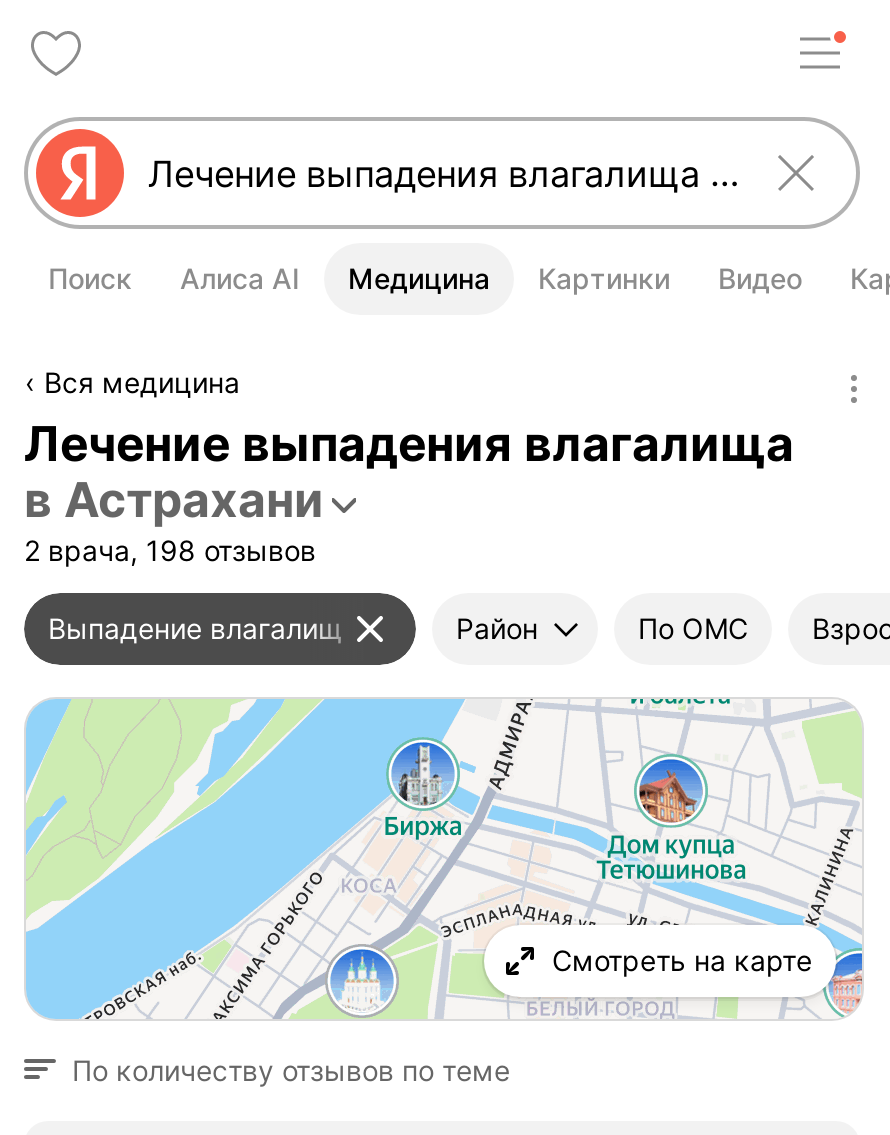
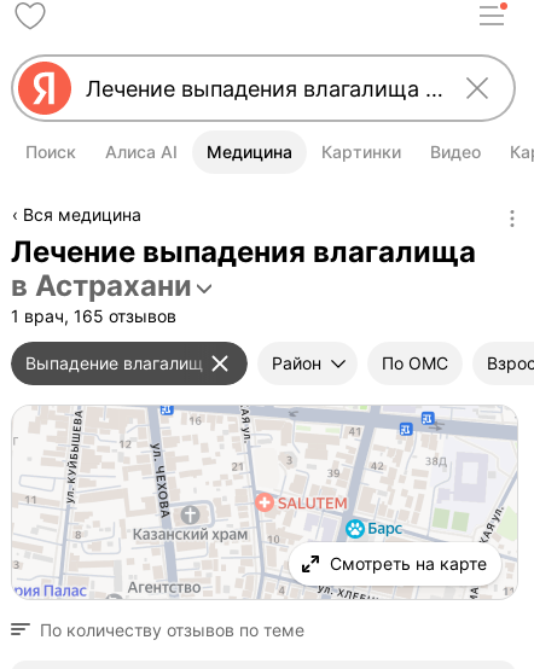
[24,533,316,567] 2 врача, 198 отзывов -> [11,306,176,326] 1 врач, 165 отзывов
[24,697,864,1021] [image] -> [12,405,517,600] [image]

